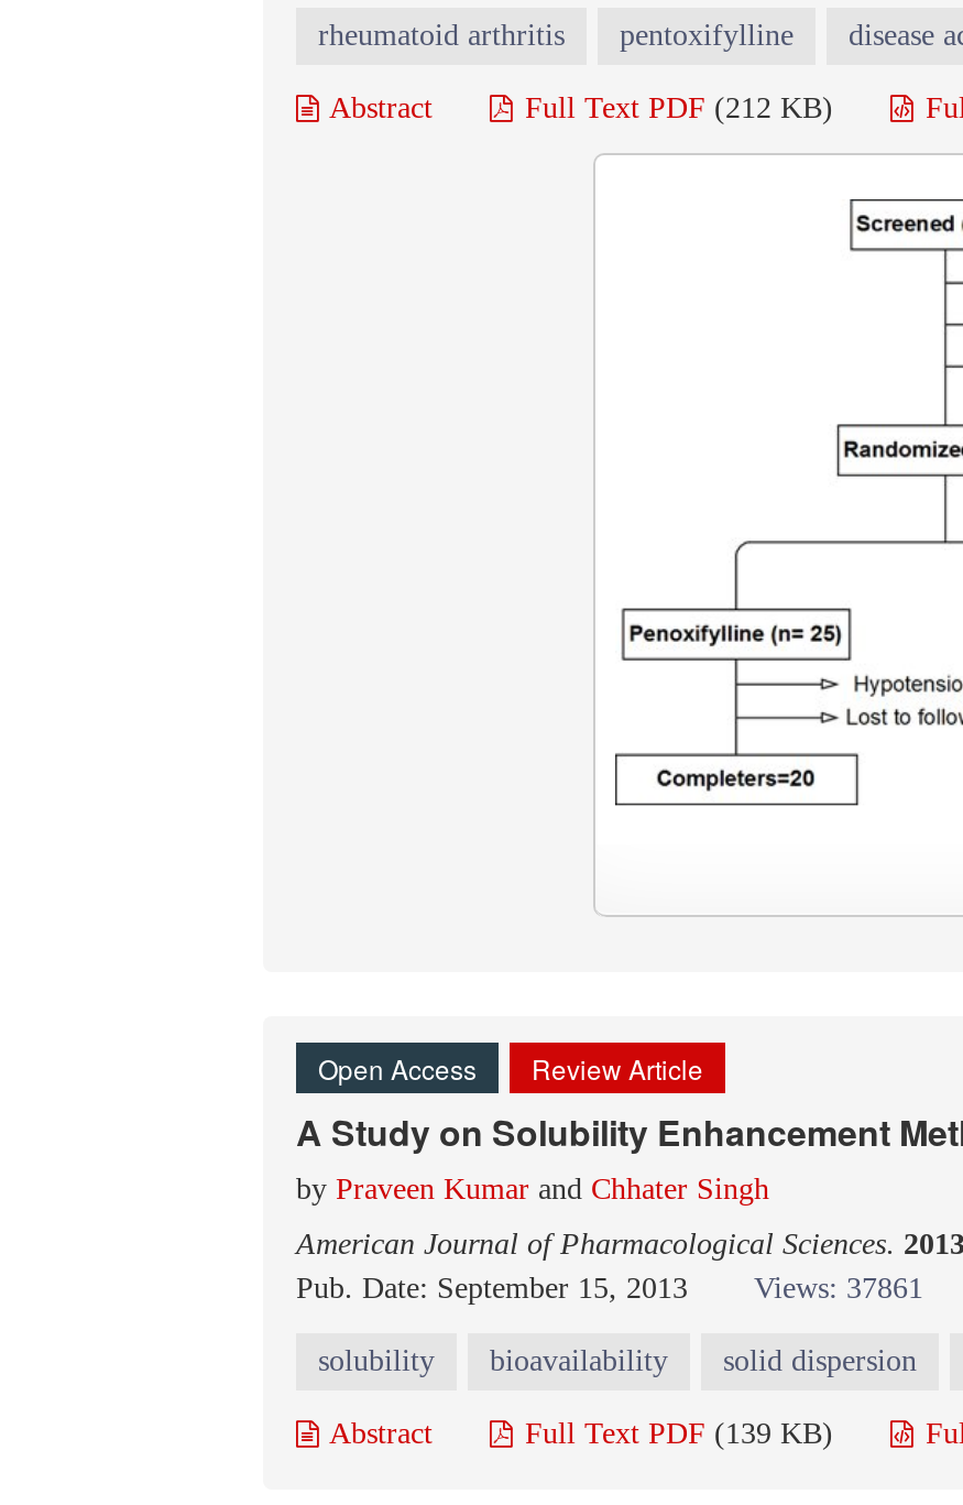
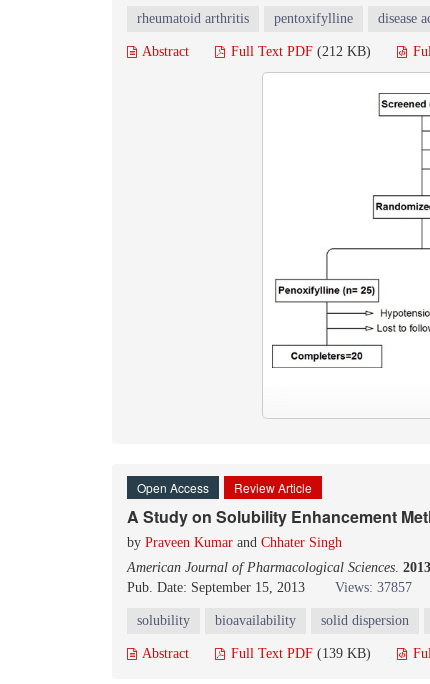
[296,1272,923,1305] Pub. Date: September 15, 2013 Views: 37861 -> [127,580,412,595] Pub. Date: September 15, 2013 Views: 37857

